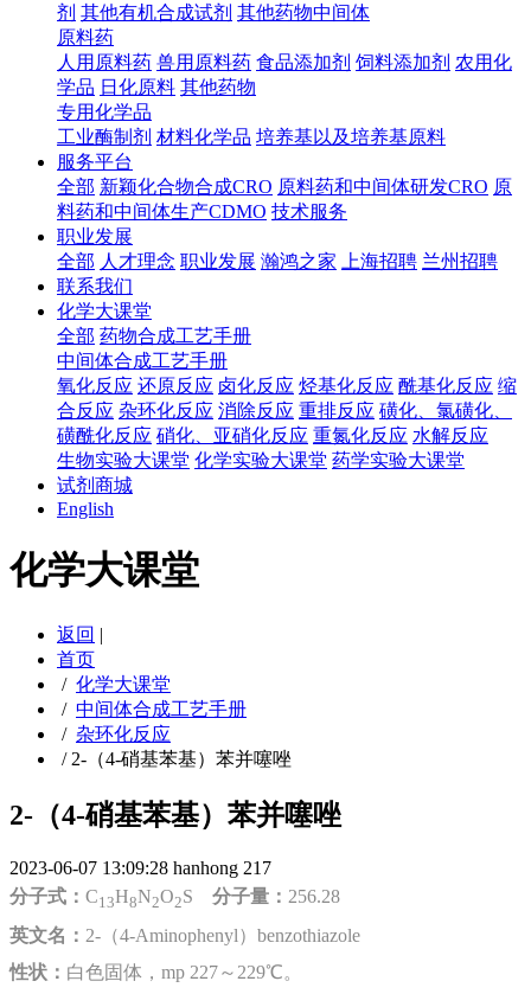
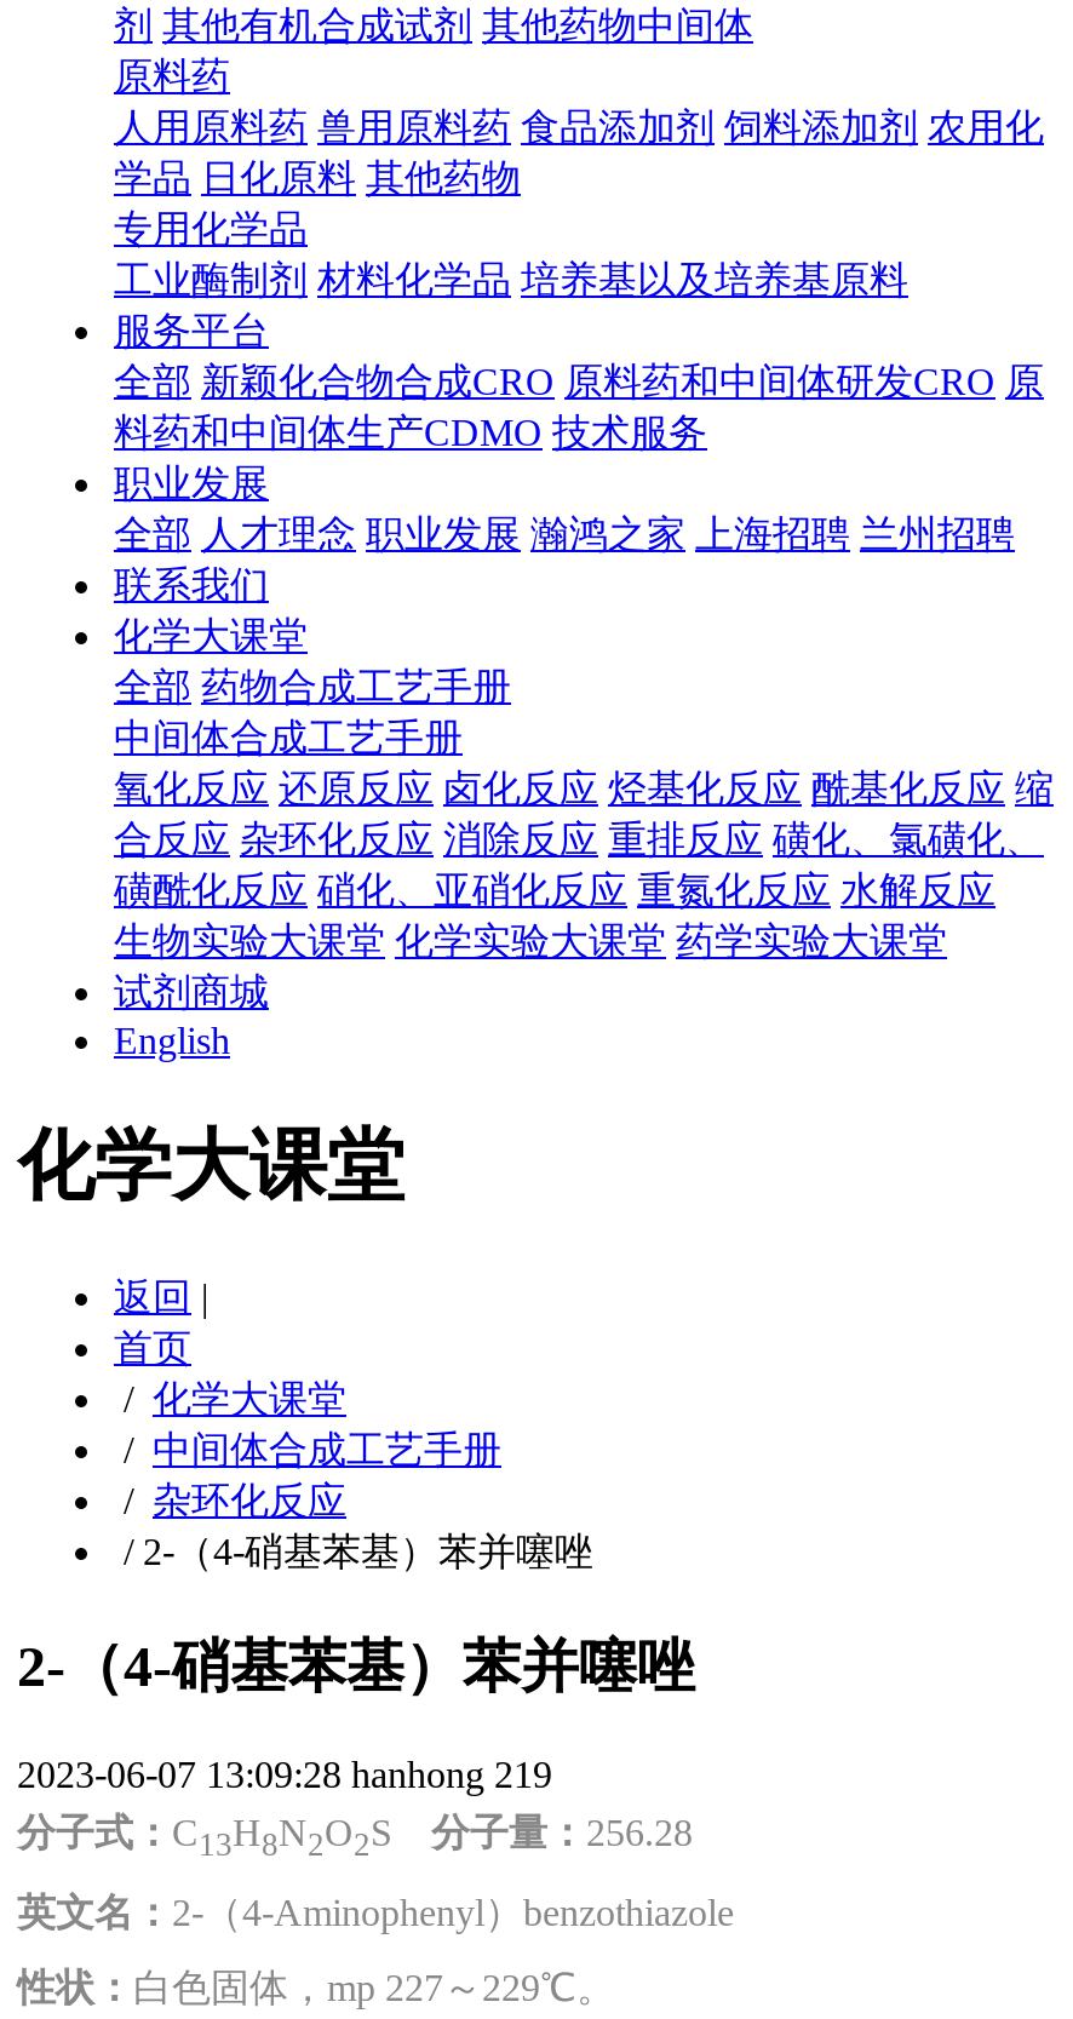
[9,857,271,878] 2023-06-07 13:09:28 hanhong 217 -> [17,1753,552,1794] 2023-06-07 13:09:28 hanhong 219

